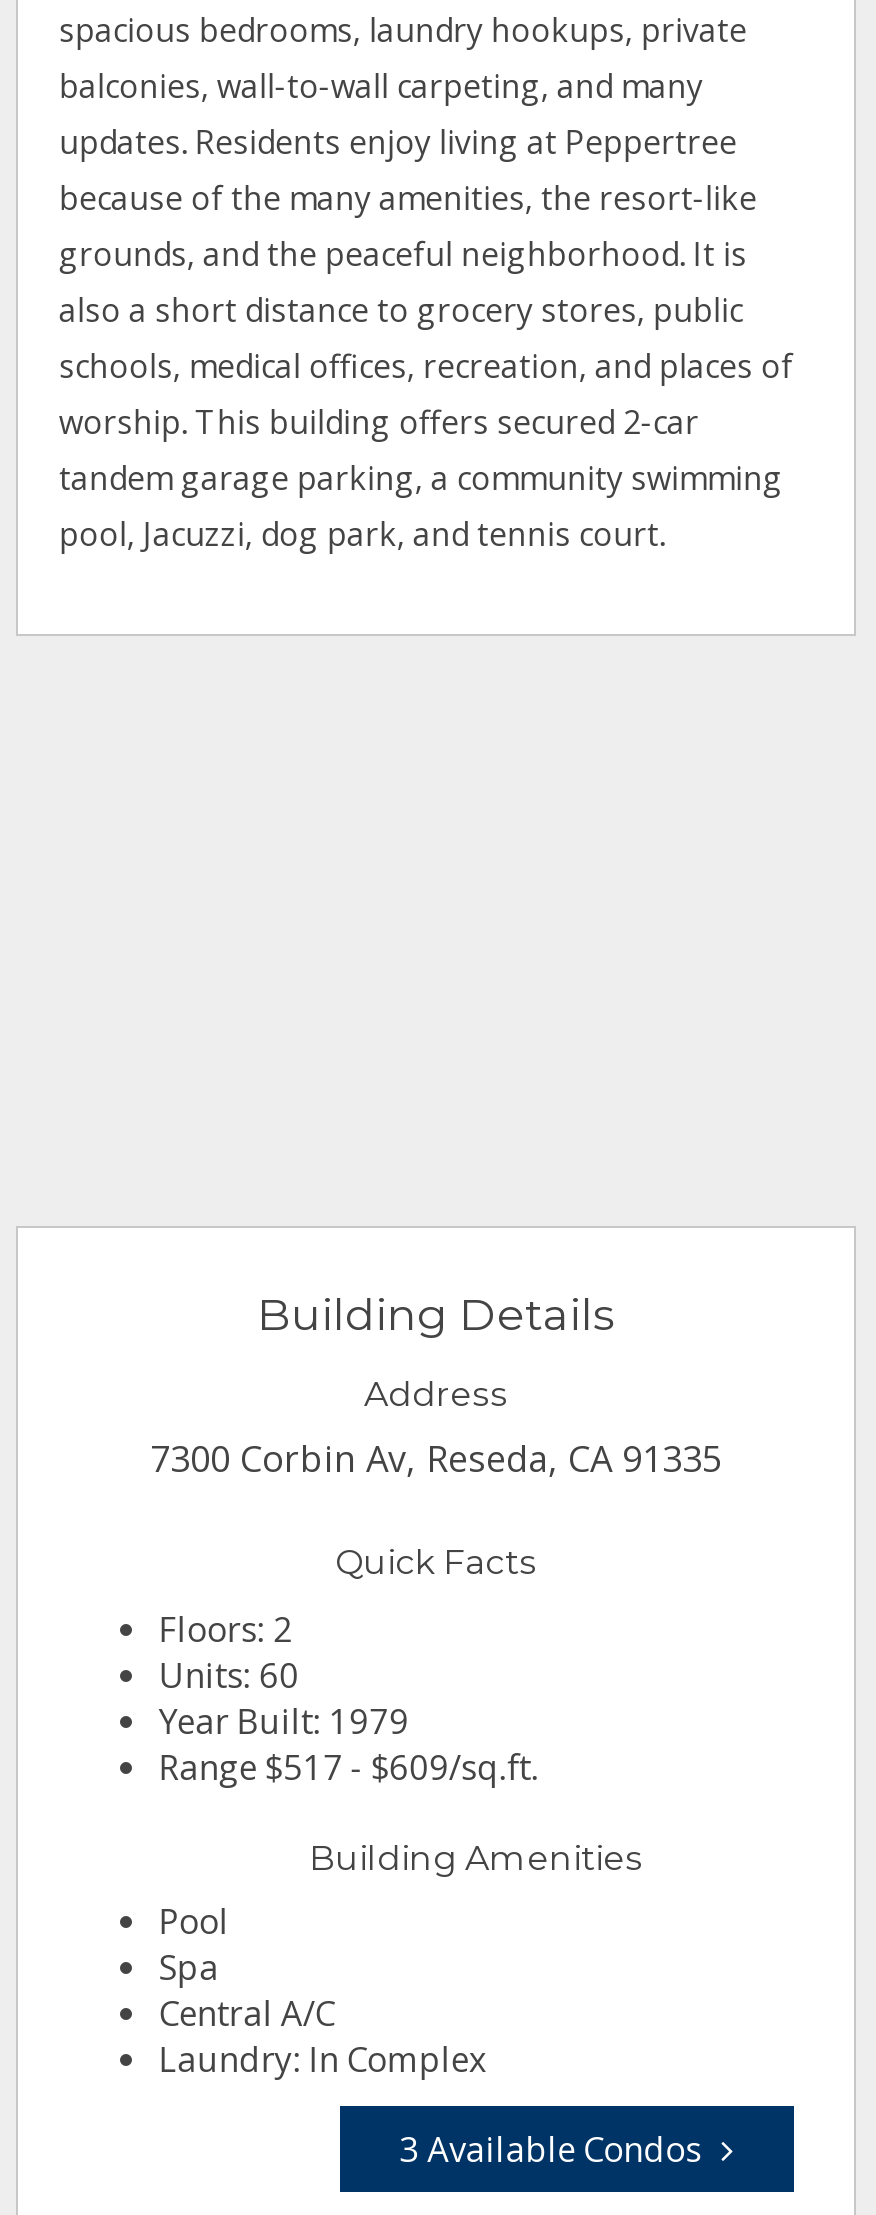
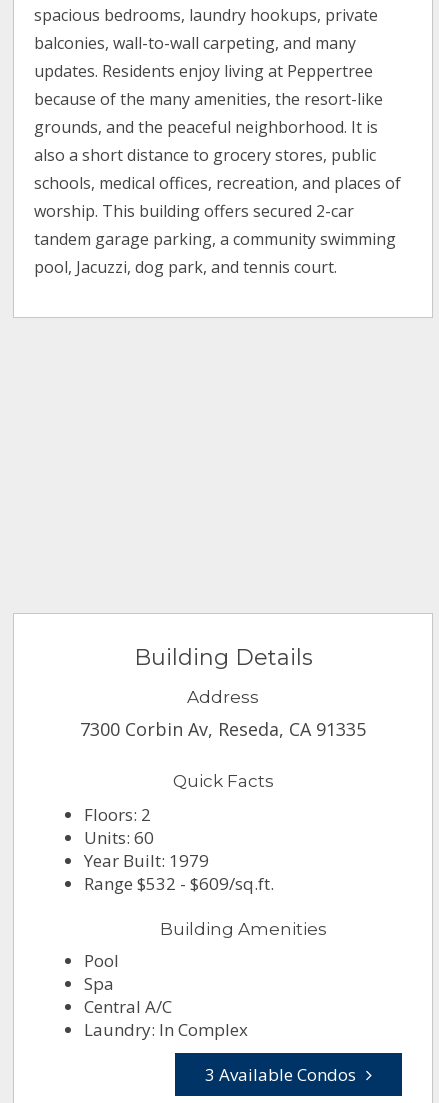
[159,1744,539,1790] Range $517 - $609/sq.ft. -> [84,872,274,895] Range $532 - $609/sq.ft.

